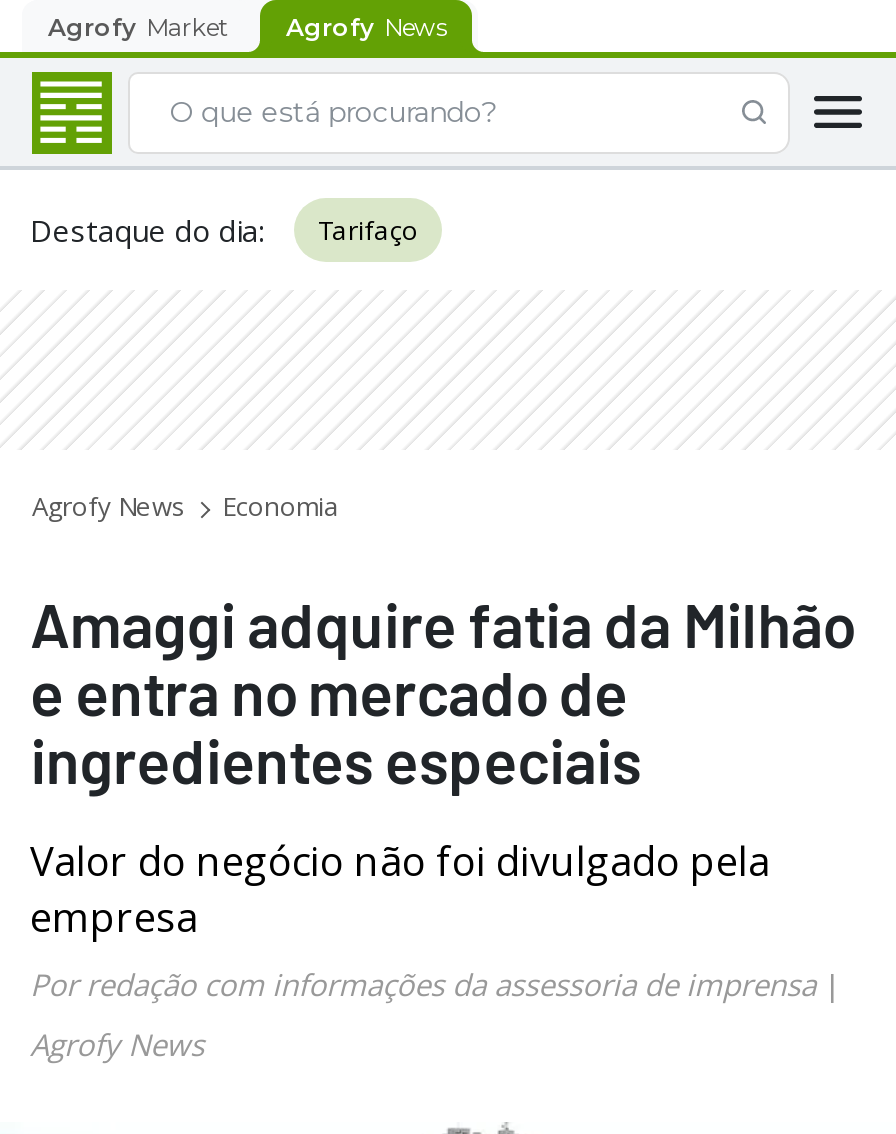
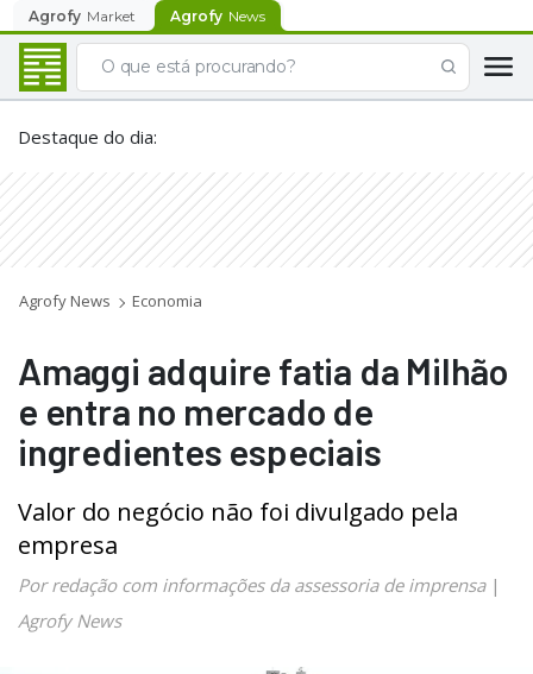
[318,212,418,248] Tarifaço -> none

